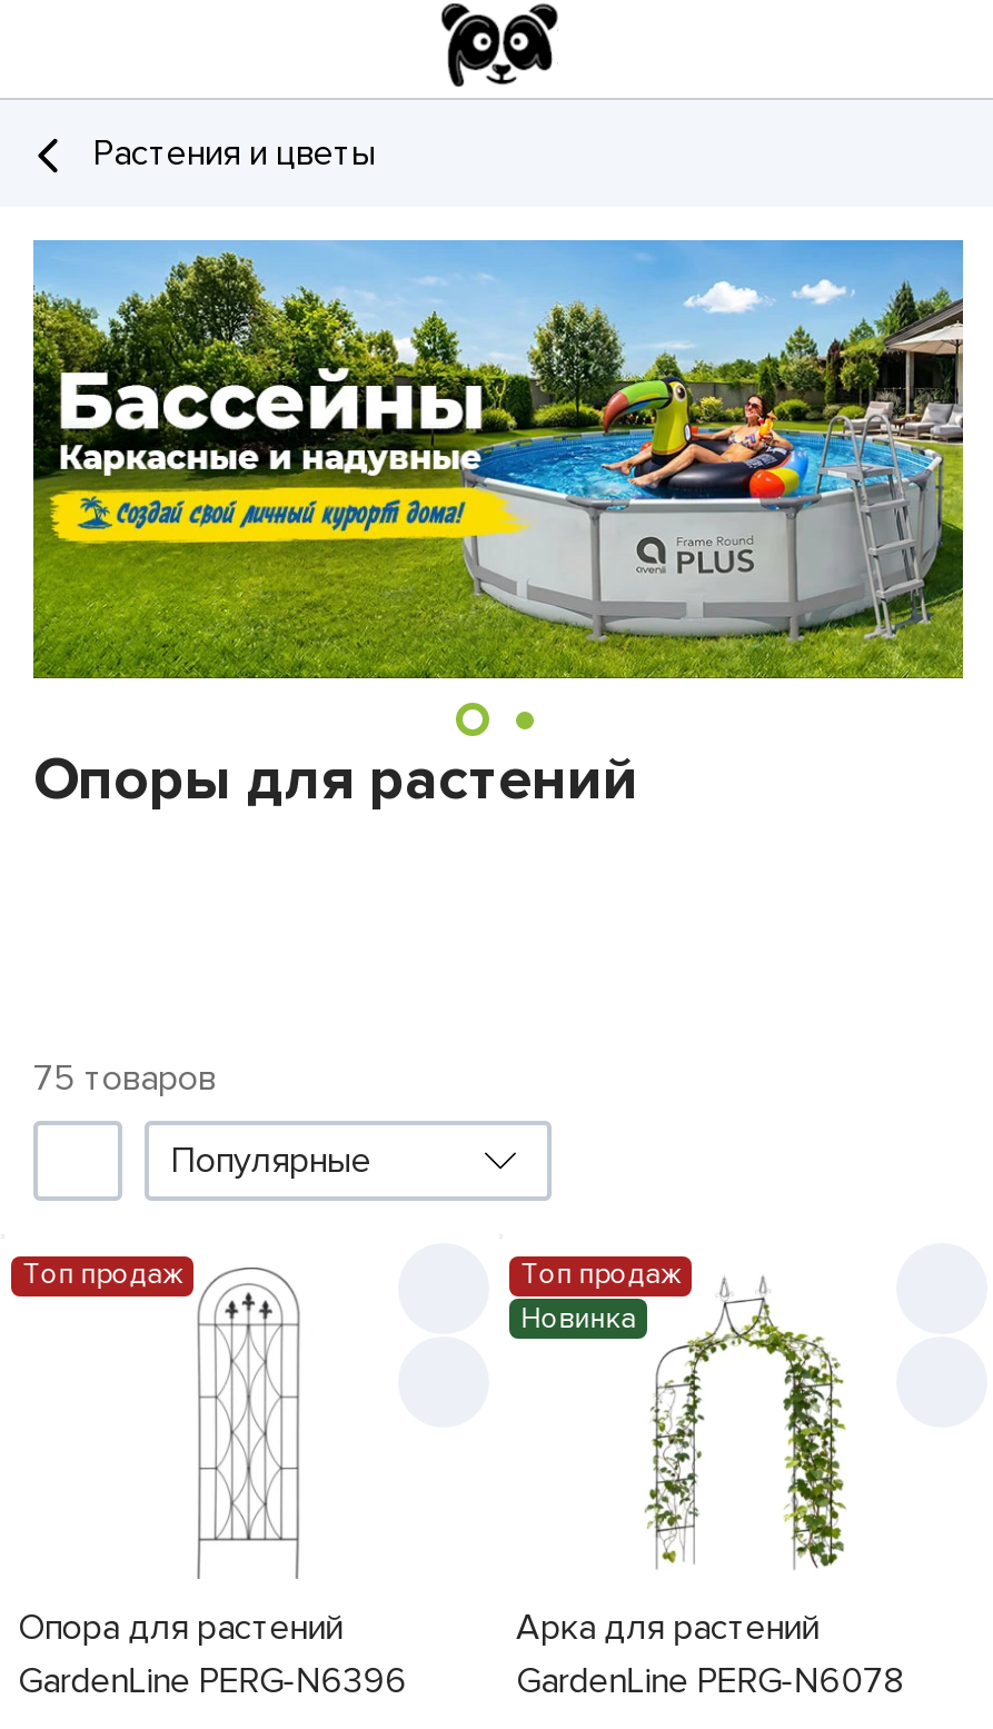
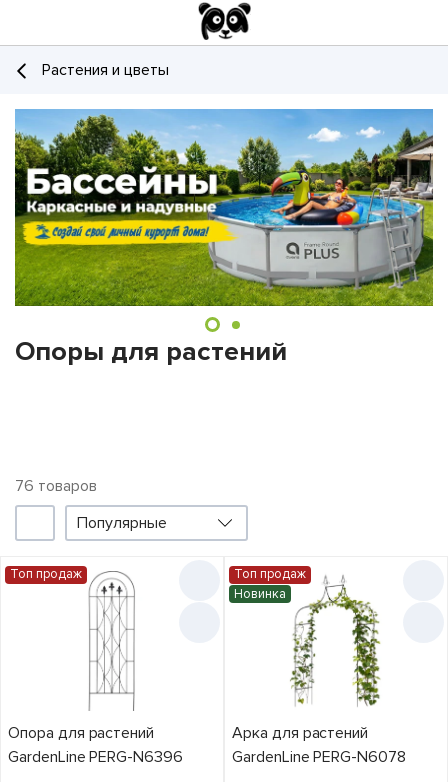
[33,1056,216,1100] 75 товаров -> [15,476,97,496] 76 товаров

